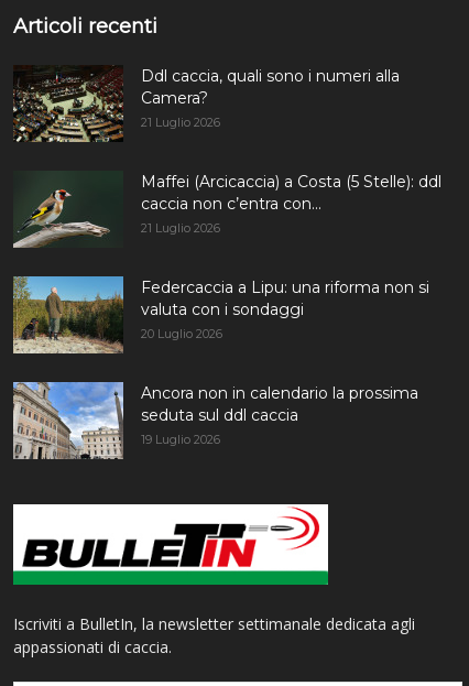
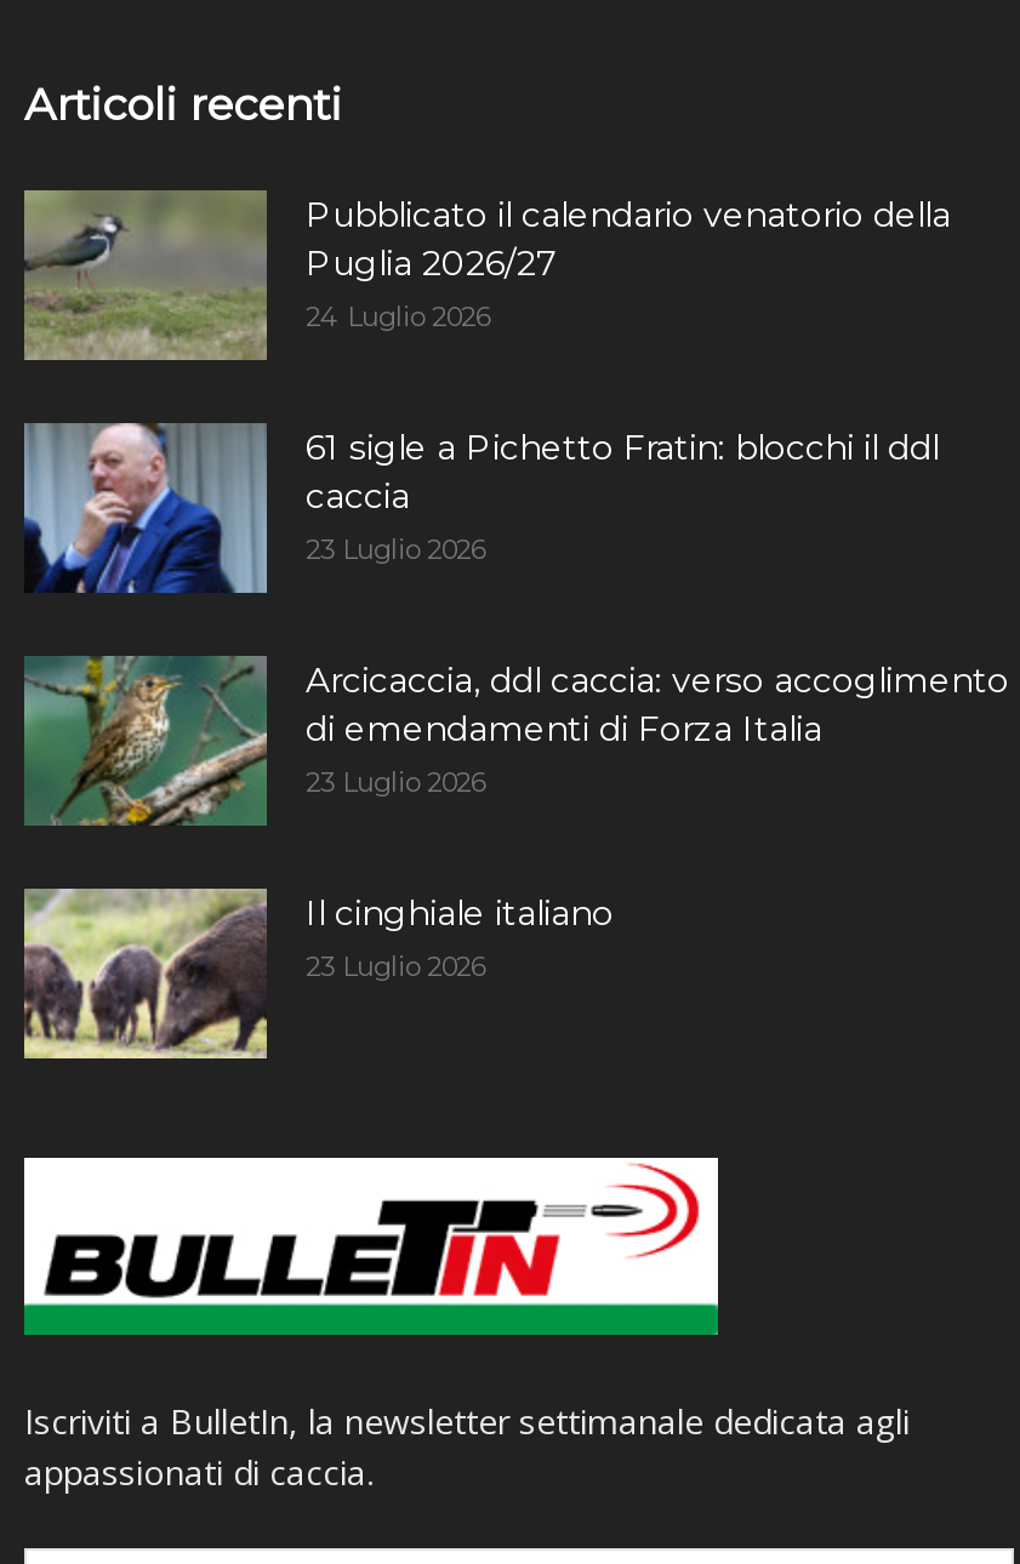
[13,65,400,142] [image] | Ddl caccia, quali sono i numeri alla | Camera? | 21 Luglio 2026 -> [22,188,951,363] [image] | Pubblicato il calendario venatorio della | Puglia 2026/27 | 24 Luglio 2026
[12,171,441,249] [image] | Maffei (Arcicaccia) a Costa (5 Stelle): ddl | caccia non c’entra con... | 21 Luglio 2026 -> [22,421,939,595] [image] | 61 sigle a Pichetto Fratin: blocchi il ddl | caccia | 23 Luglio 2026
[12,275,429,355] [image] | Federcaccia a Lipu: una riforma non si | valuta con i sondaggi | 20 Luglio 2026 -> [24,656,1009,826] [image] | Arcicaccia, ddl caccia: verso accoglimento | di emendamenti di Forza Italia | 23 Luglio 2026
[12,382,418,459] [image] | Ancora non in calendario la prossima | seduta sul ddl caccia | 19 Luglio 2026 -> [24,889,614,1061] [image] | Il cinghiale italiano | 23 Luglio 2026

